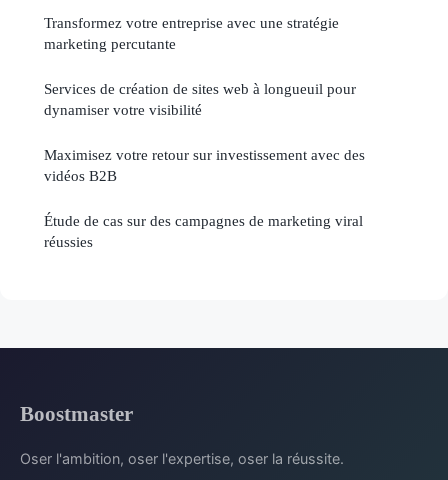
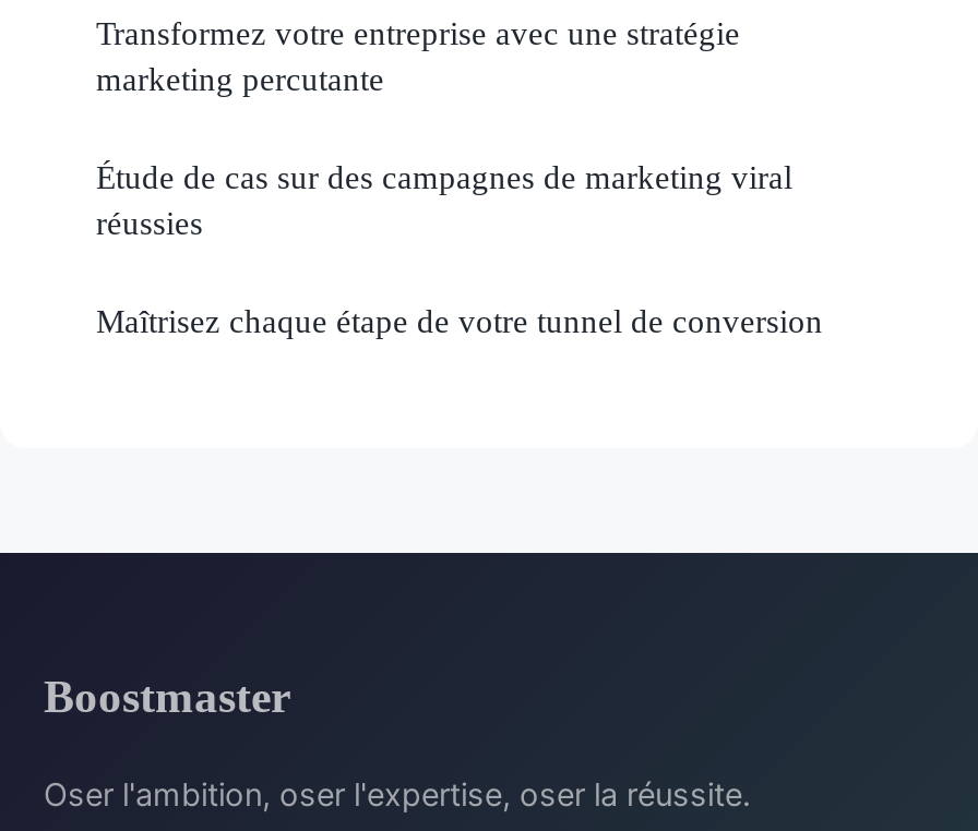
[44,80,365,184] Services de création de sites web à longueuil pour | dynamiser votre visibilité | Maximisez votre retour sur investissement avec des | vidéos B2B -> none
moved [44,212,363,250] -> [96,159,792,242]: Étude de cas sur des campagnes de marketing viral | réussies
none -> [96,303,823,340] Maîtrisez chaque étape de votre tunnel de conversion

